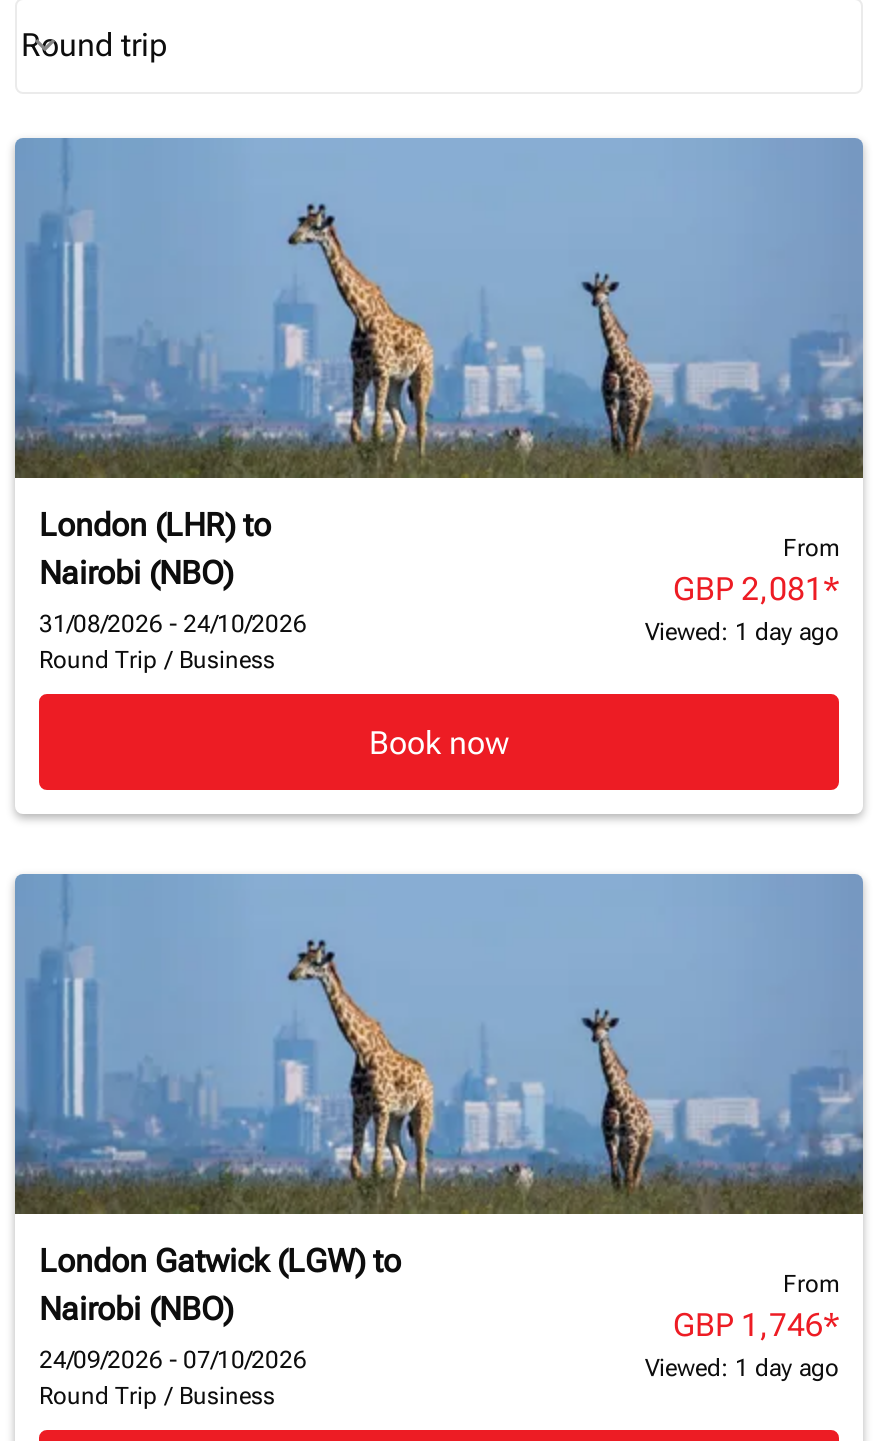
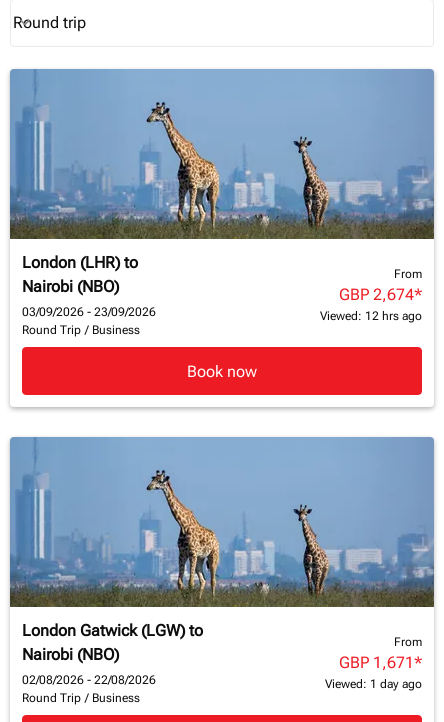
[673,571,839,609] GBP 2,081 * -> [339,285,422,304] GBP 2,674 *
[39,611,307,639] 31/08/2026 - 24/10/2026 -> [22,305,156,319] 03/09/2026 - 23/09/2026
[645,619,839,647] Viewed: 1 day ago -> [320,309,422,323] Viewed: 12 hrs ago
[673,1307,839,1345] GBP 1,746* -> [339,653,422,672] GBP 1,671*
[39,1347,307,1375] 24/09/2026 - 07/10/2026 -> [22,673,156,687] 02/08/2026 - 22/08/2026

